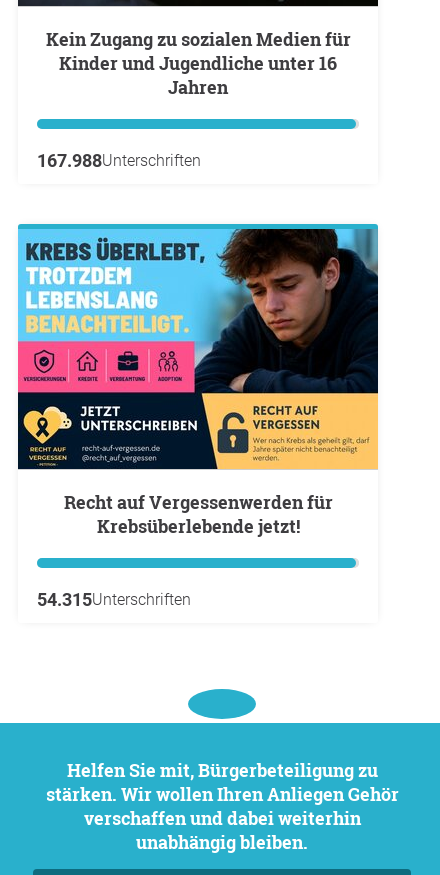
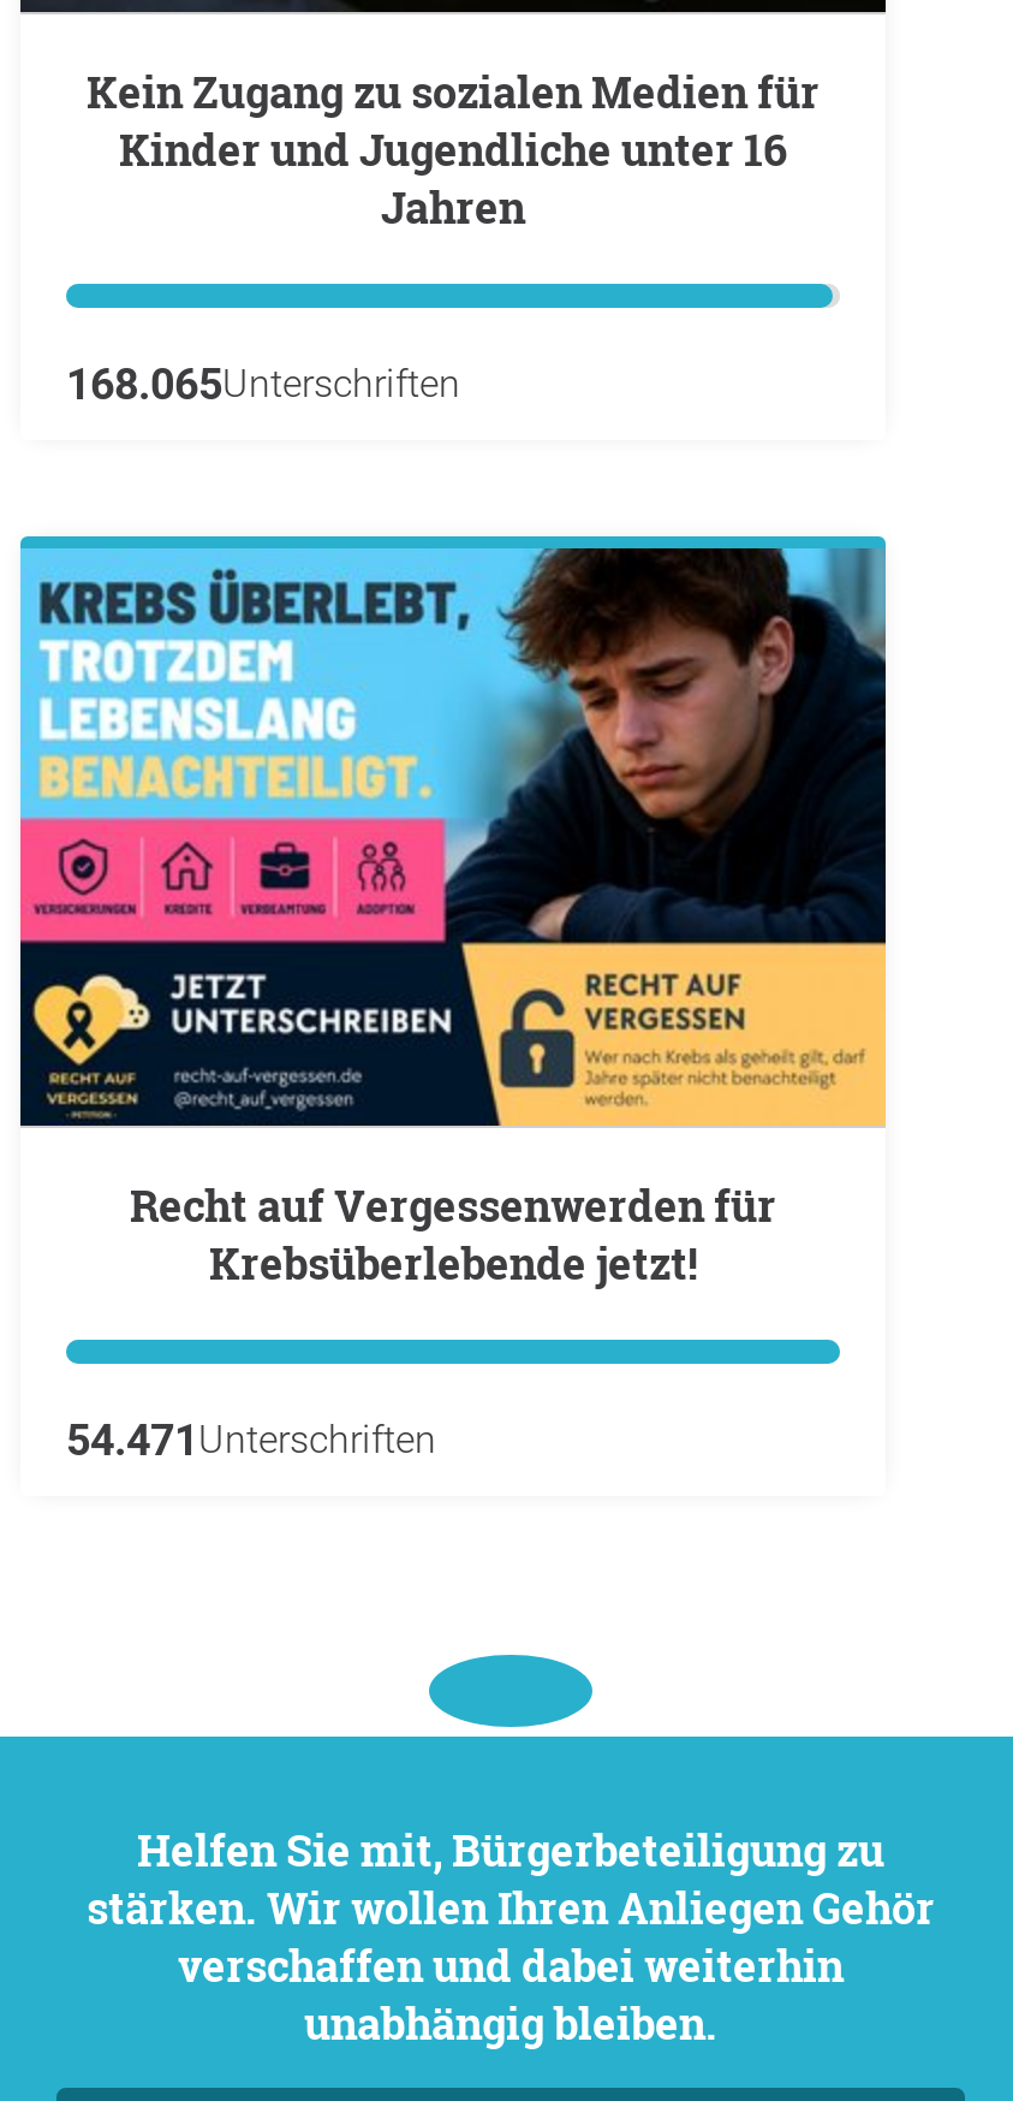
[37,150,201,171] 167.988Unterschriften -> [66,360,460,411] 168.065Unterschriften
[37,589,191,610] 54.315 Unterschriften -> [66,1416,436,1466] 54.471 Unterschriften

